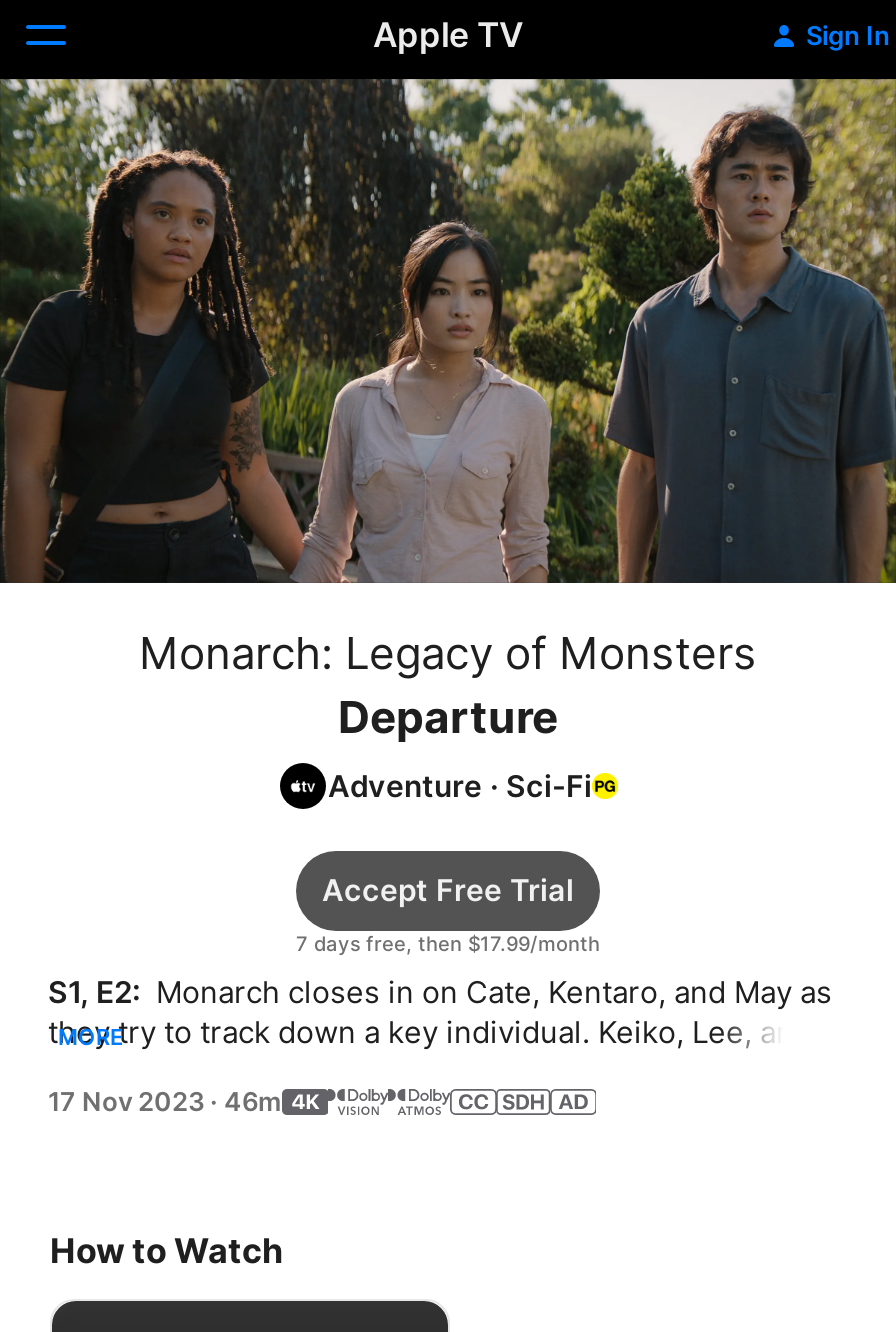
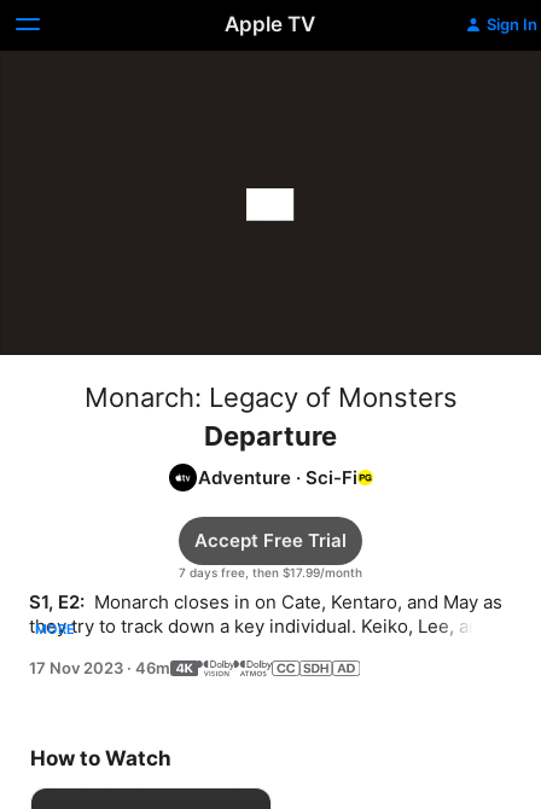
[6,77,890,585] [image] -> none

